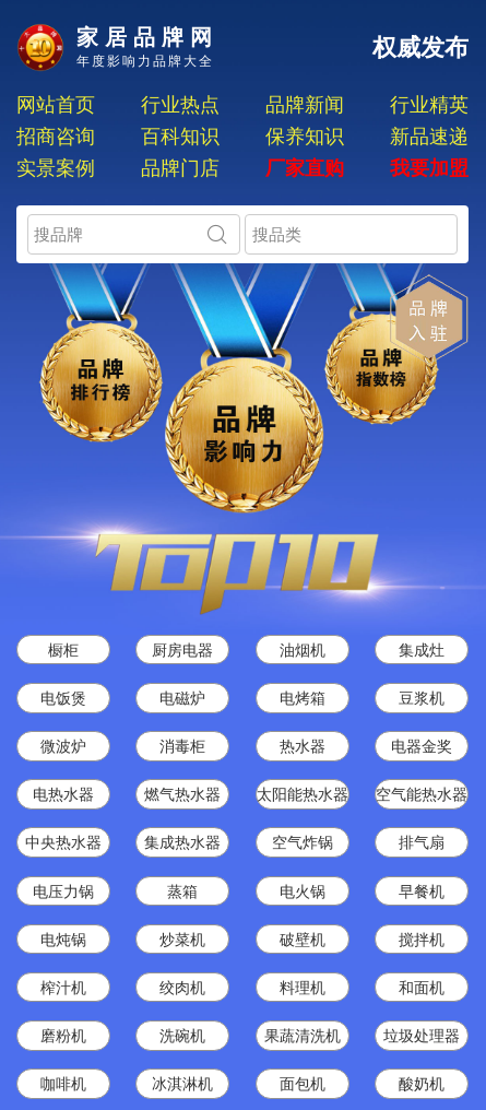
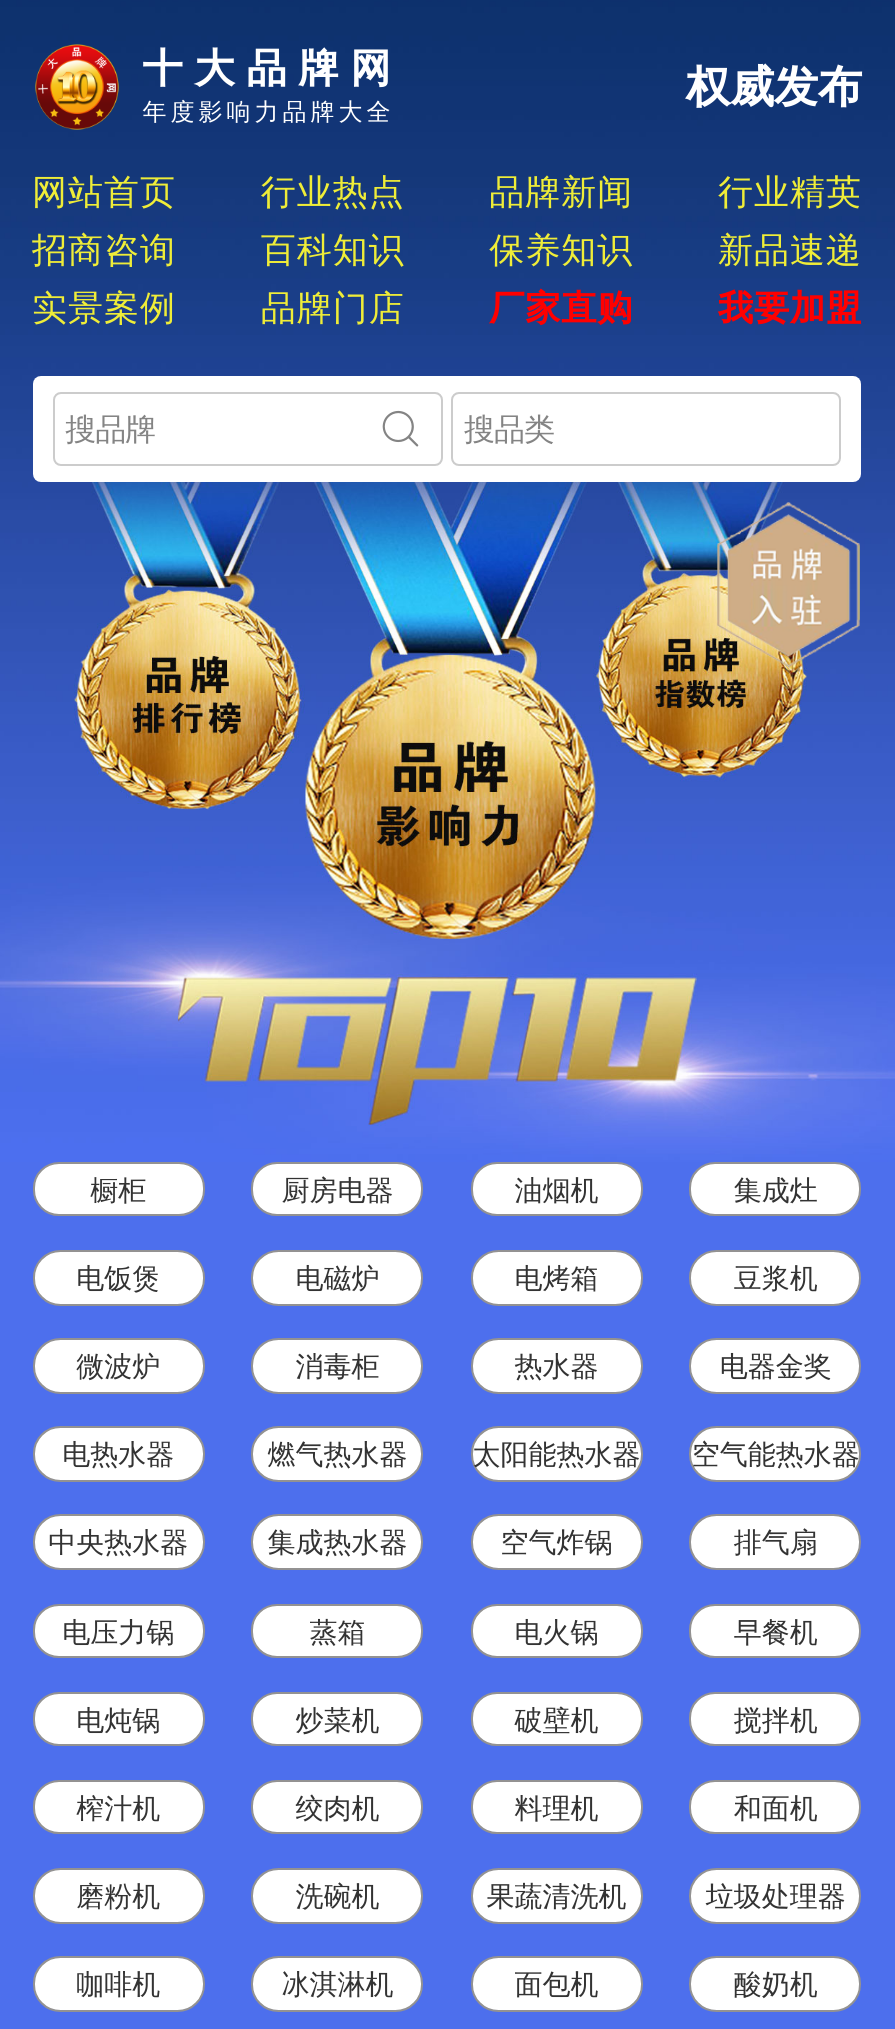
[76,25,218,49] 家居品牌网 -> [142,46,402,90] 十大品牌网

